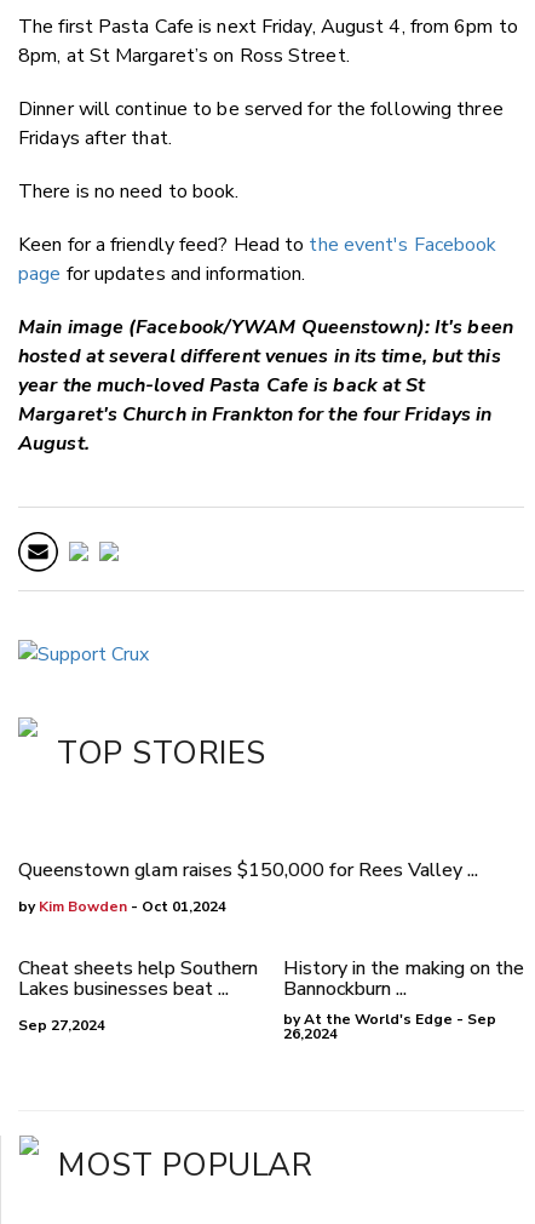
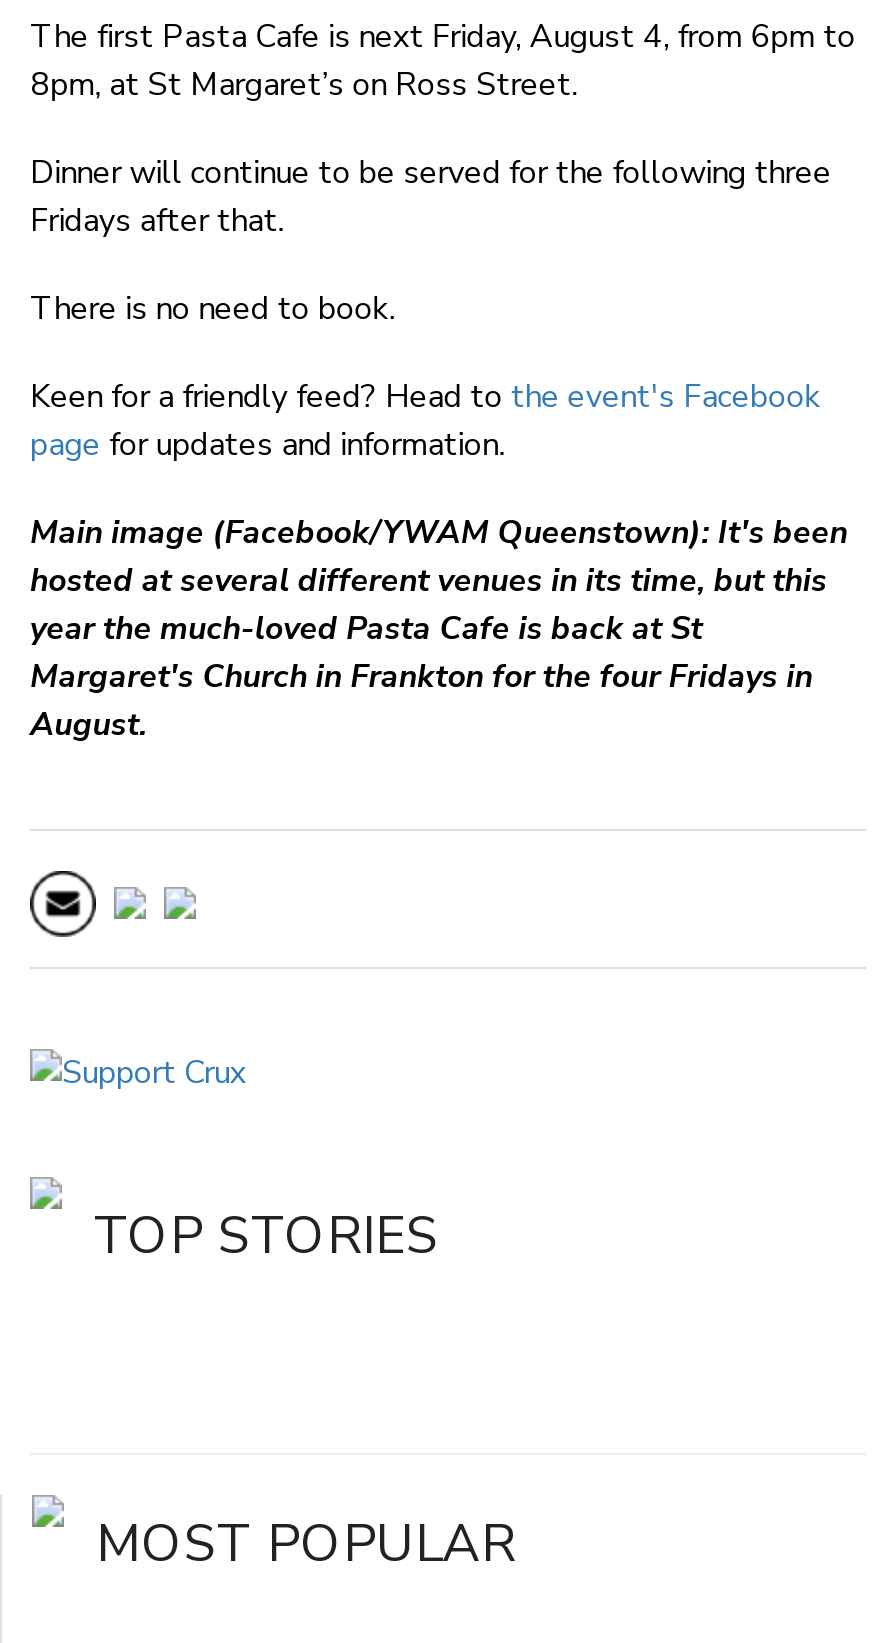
[18,857,478,1035] Queenstown glam raises $150,000 for Rees Valley ... | by Kim Bowden - Oct 01,2024 | Cheat sheets help Southern | Lakes businesses beat ... | Sep 27,2024 -> none
[283,955,524,1043] History in the making on the | Bannockburn ... | by At the World's Edge - Sep | 26,2024 -> none

